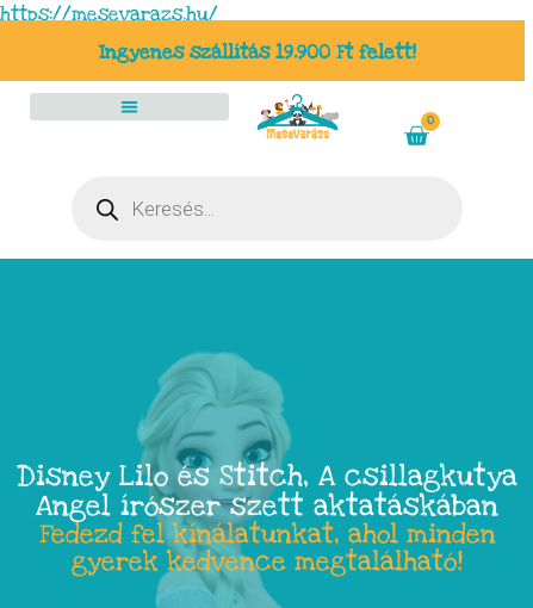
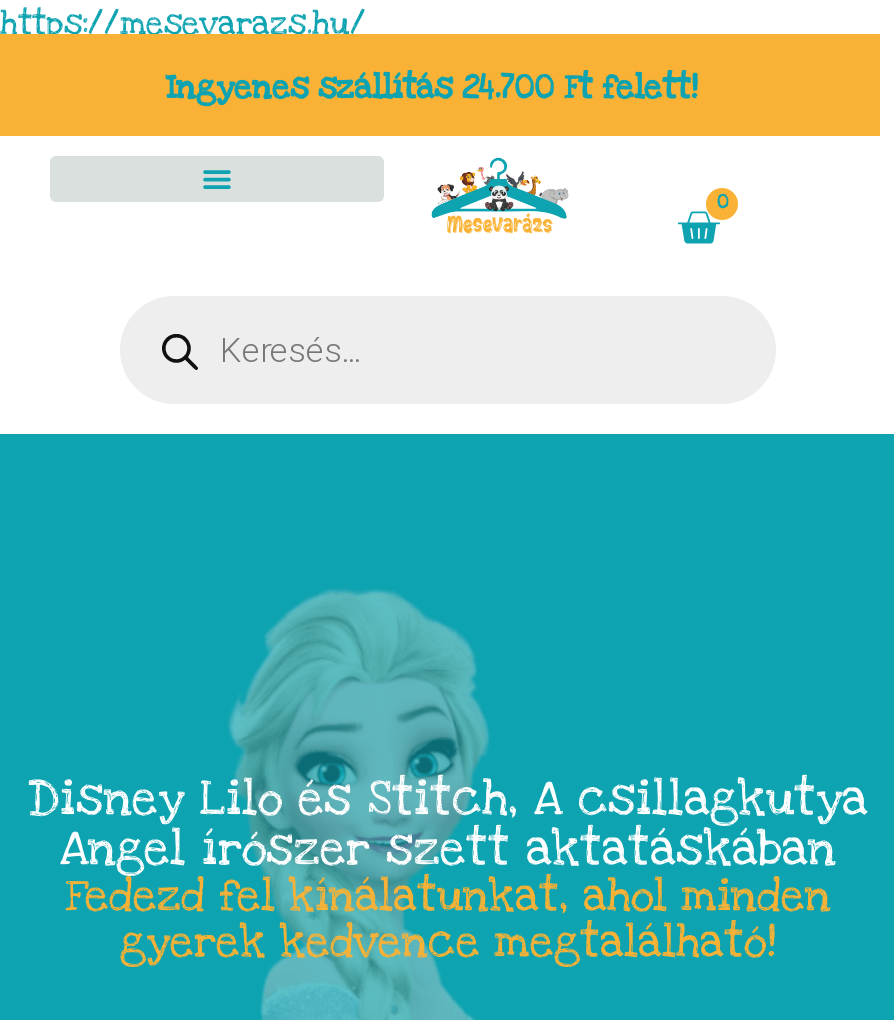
[99,39,416,66] Ingyenes szállítás 19.900 Ft felett! -> [166,66,698,110] Ingyenes szállítás 24.700 Ft felett!

